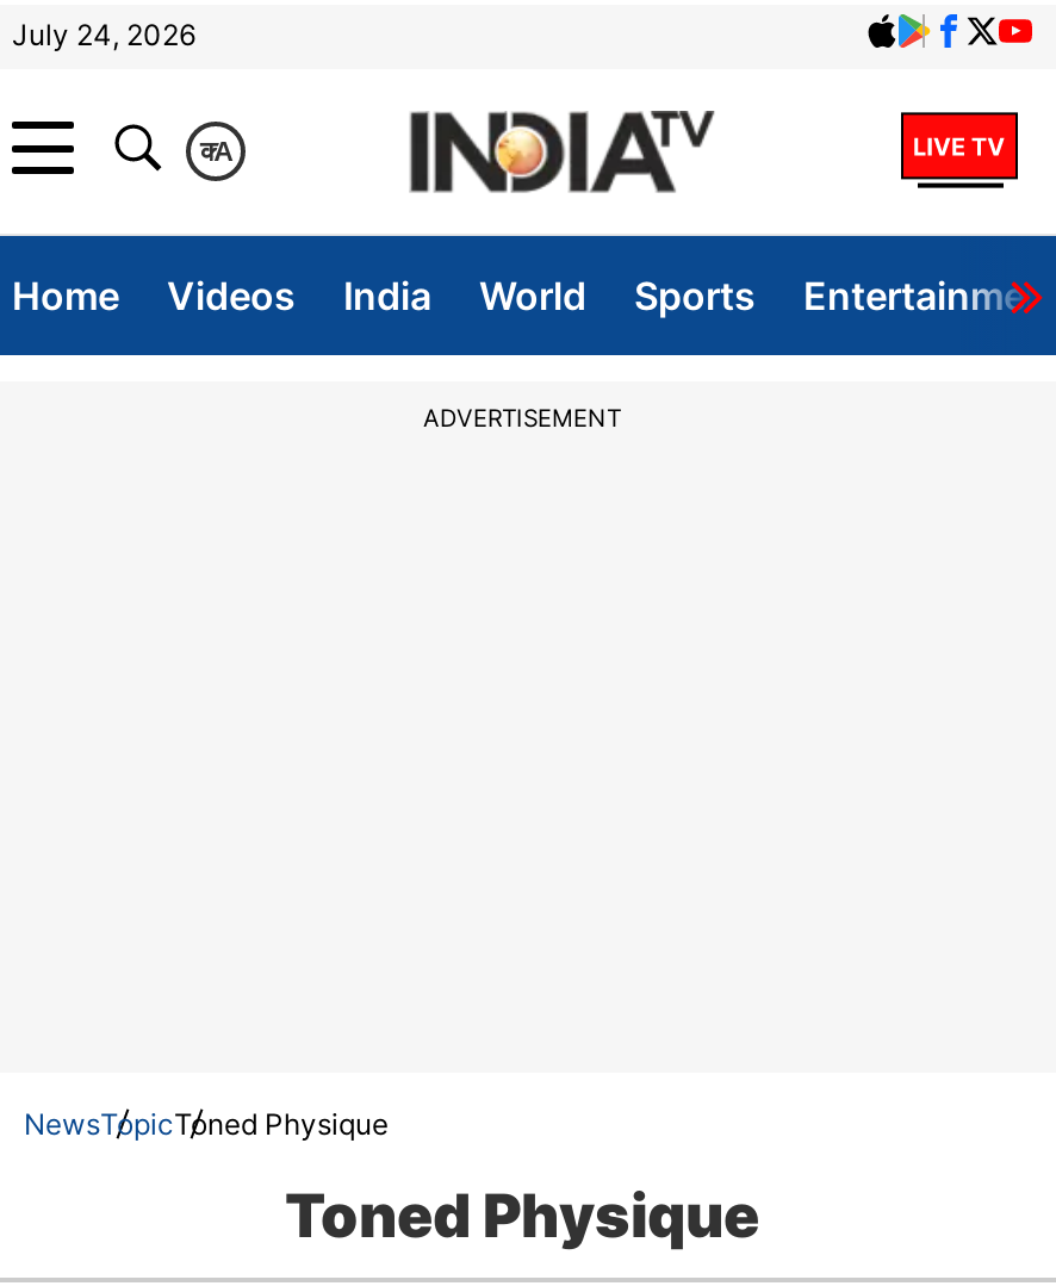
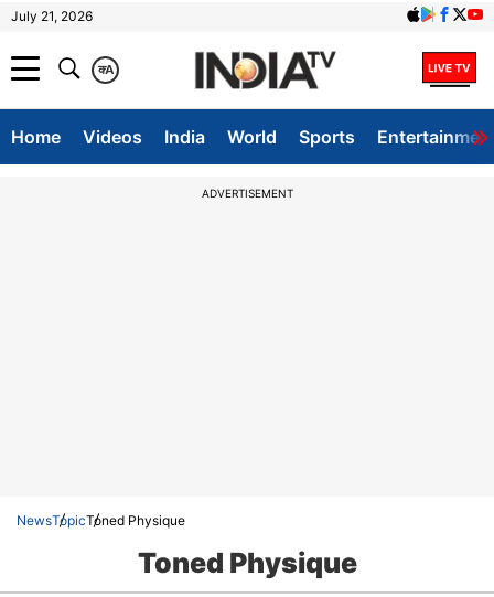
[12,17,195,52] July 24, 2026 -> [11,8,93,24] July 21, 2026

